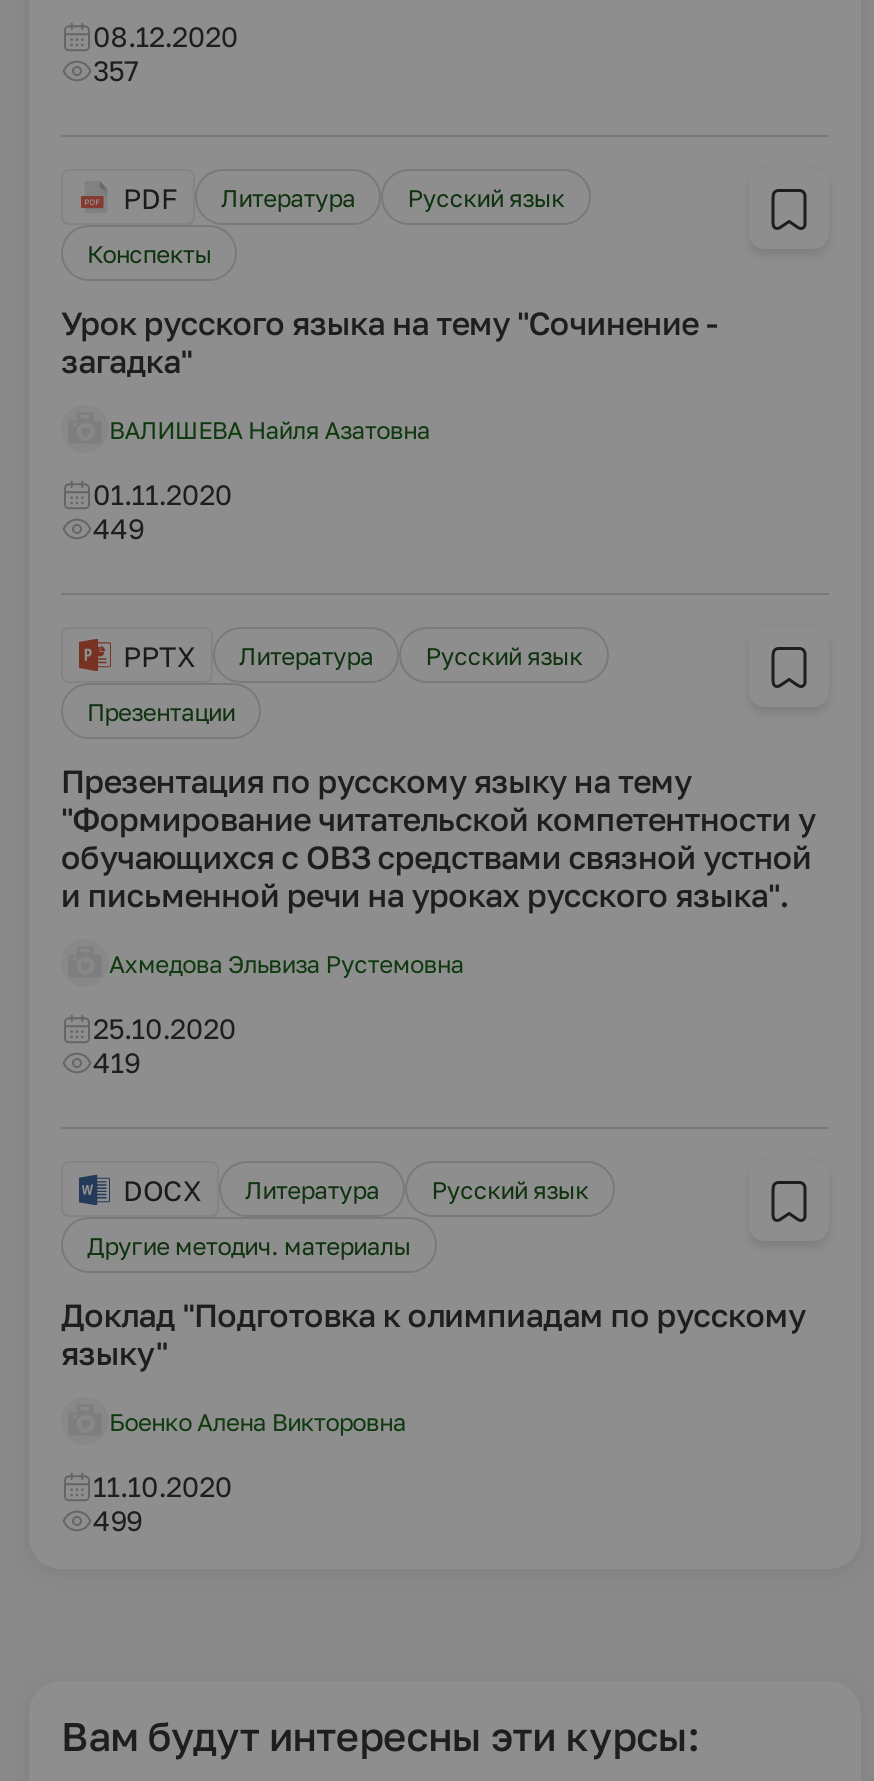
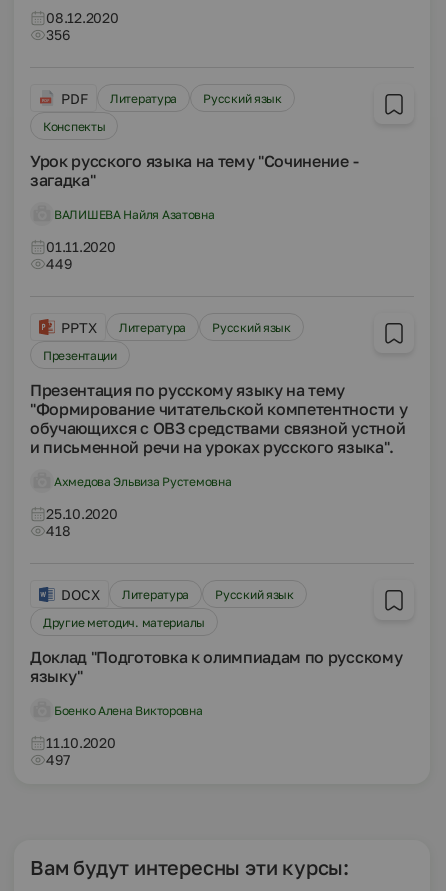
[93,53,138,87] 357 -> [46,26,69,43] 356
[93,1045,140,1079] 419 -> [46,522,70,539] 418
[93,1503,142,1537] 499 -> [46,751,69,768] 497

